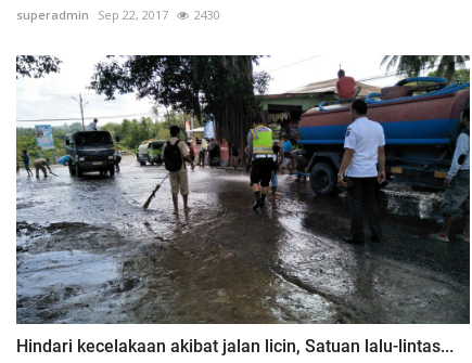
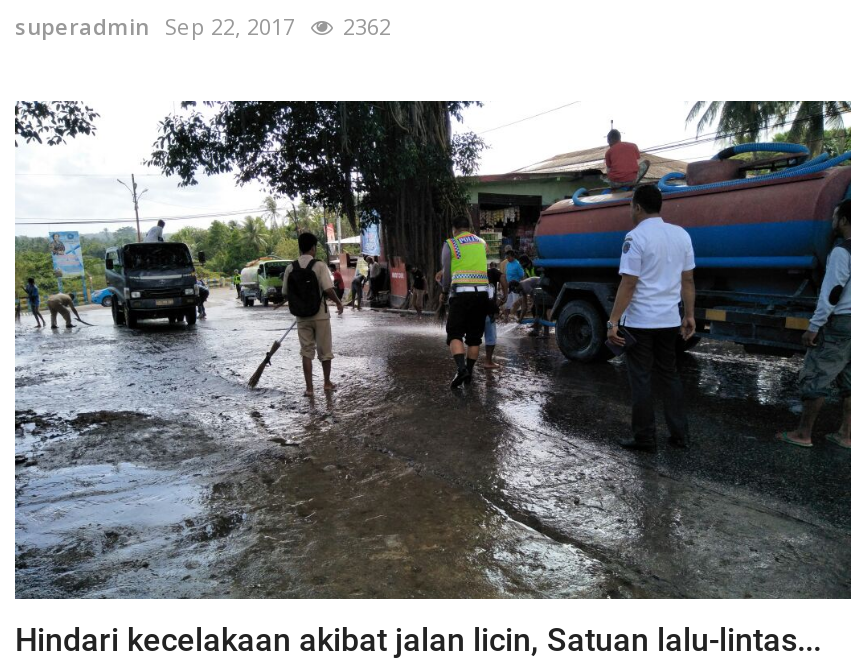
[16,6,220,23] superadmin Sep 22, 2017 2430 -> [15,12,391,42] superadmin Sep 22, 2017 2362

